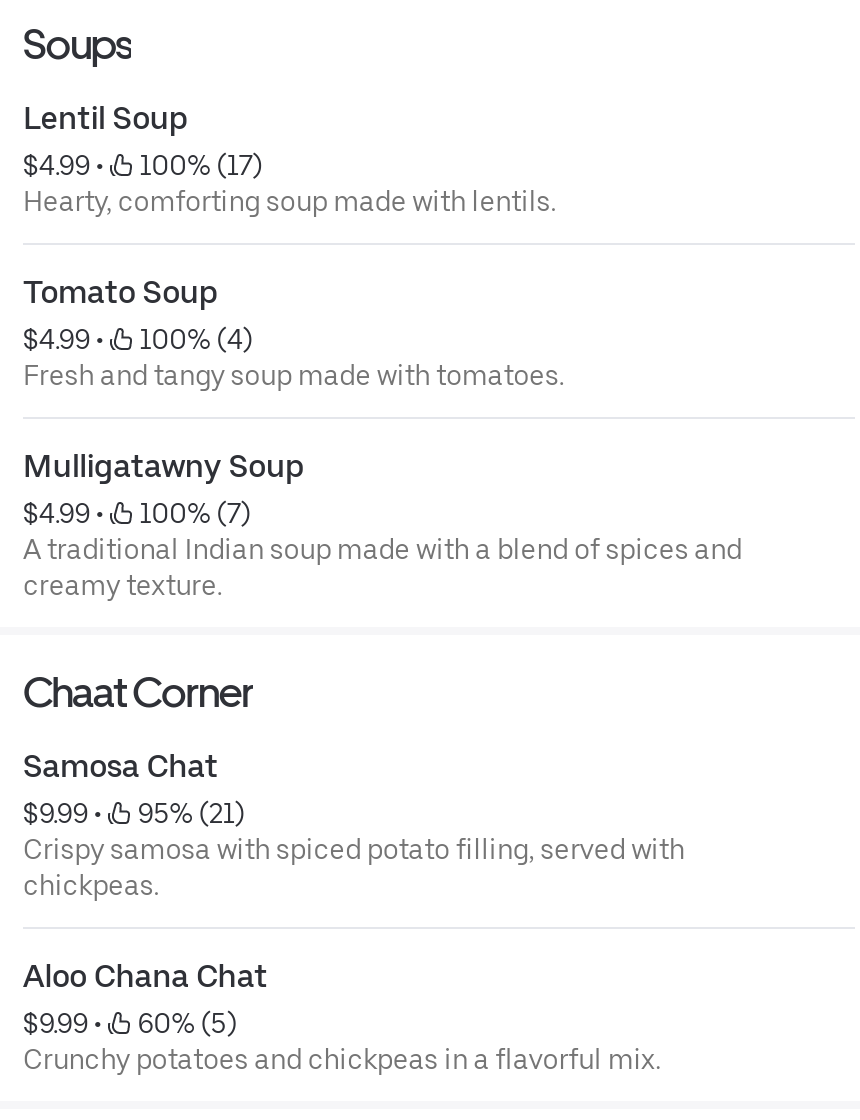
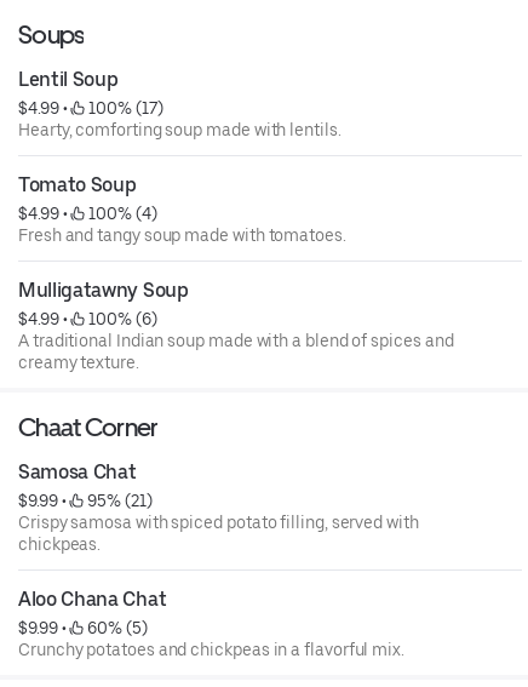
[23,497,250,529] $4.99 • 100% (7) -> [18,309,157,328] $4.99 • 100% (6)

